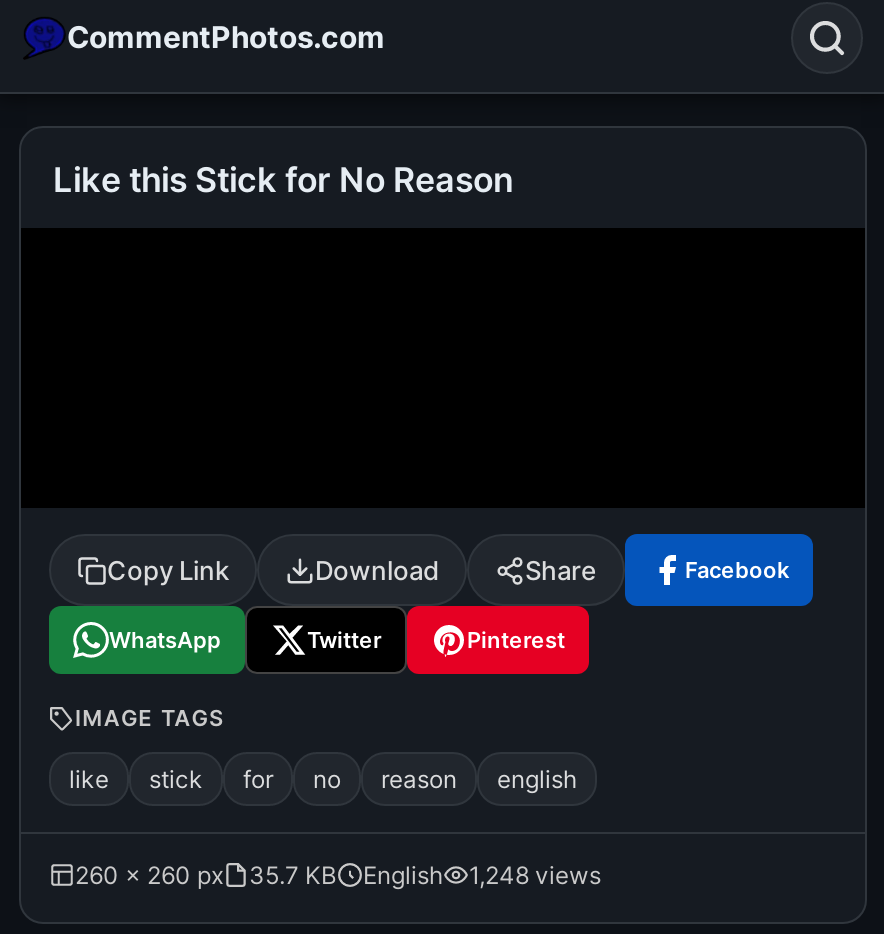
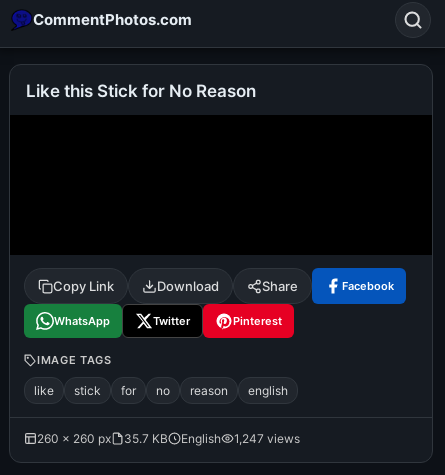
[75,860,601,890] 260 × 260 px 35.7 KB English 1,248 views -> [37,431,300,446] 260 × 260 px 35.7 KB English 1,247 views

